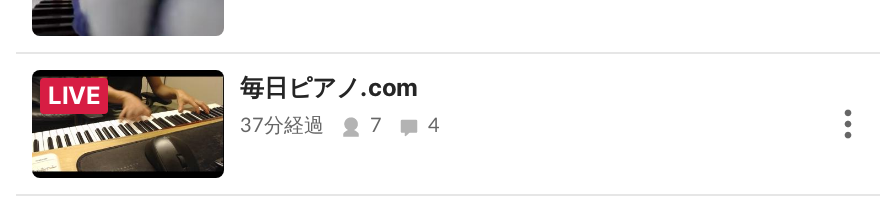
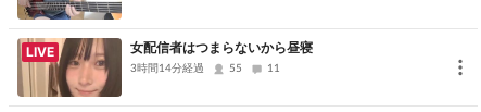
[30,68,418,160] [image] | 毎日ピアノ.com -> [16,37,313,87] [image] | 女配信者はつまらないから昼寝
[240,115,440,136] 37分経過 | 7 | 4 -> [130,63,280,74] 3時間14分経過 | 55 | 11

